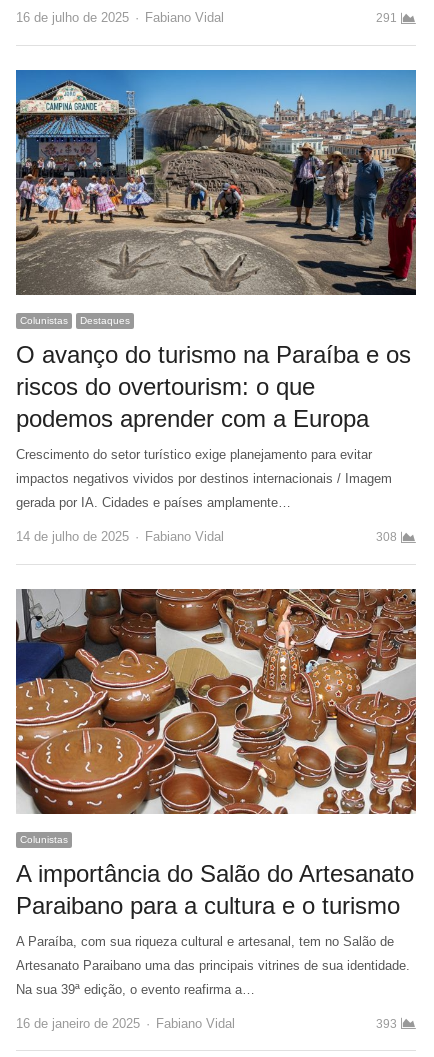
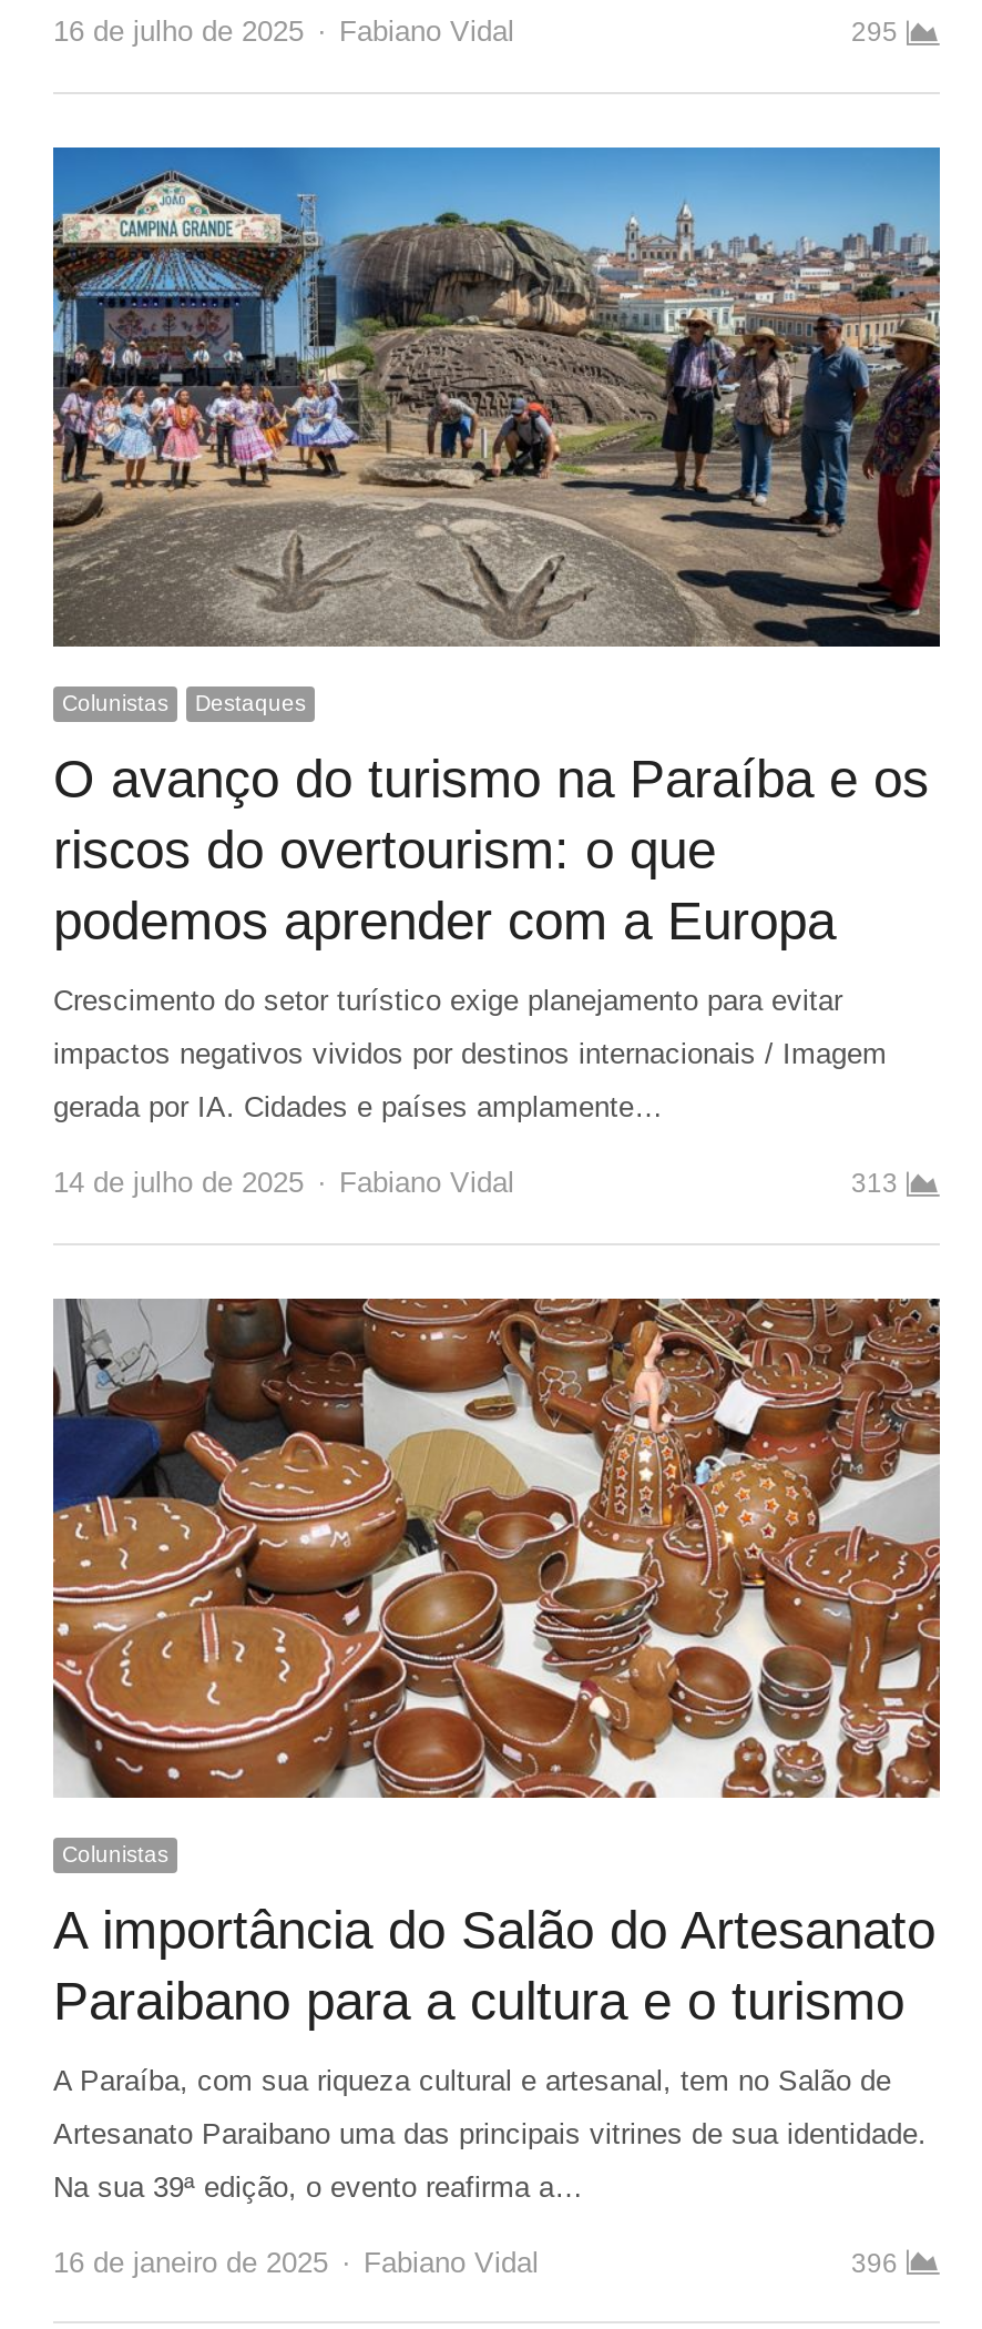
[376,11,397,25] 291 -> [851,17,898,48] 295
[376,530,397,544] 308 -> [851,1167,898,1198] 313
[376,1017,397,1031] 393 -> [851,2247,898,2278] 396

